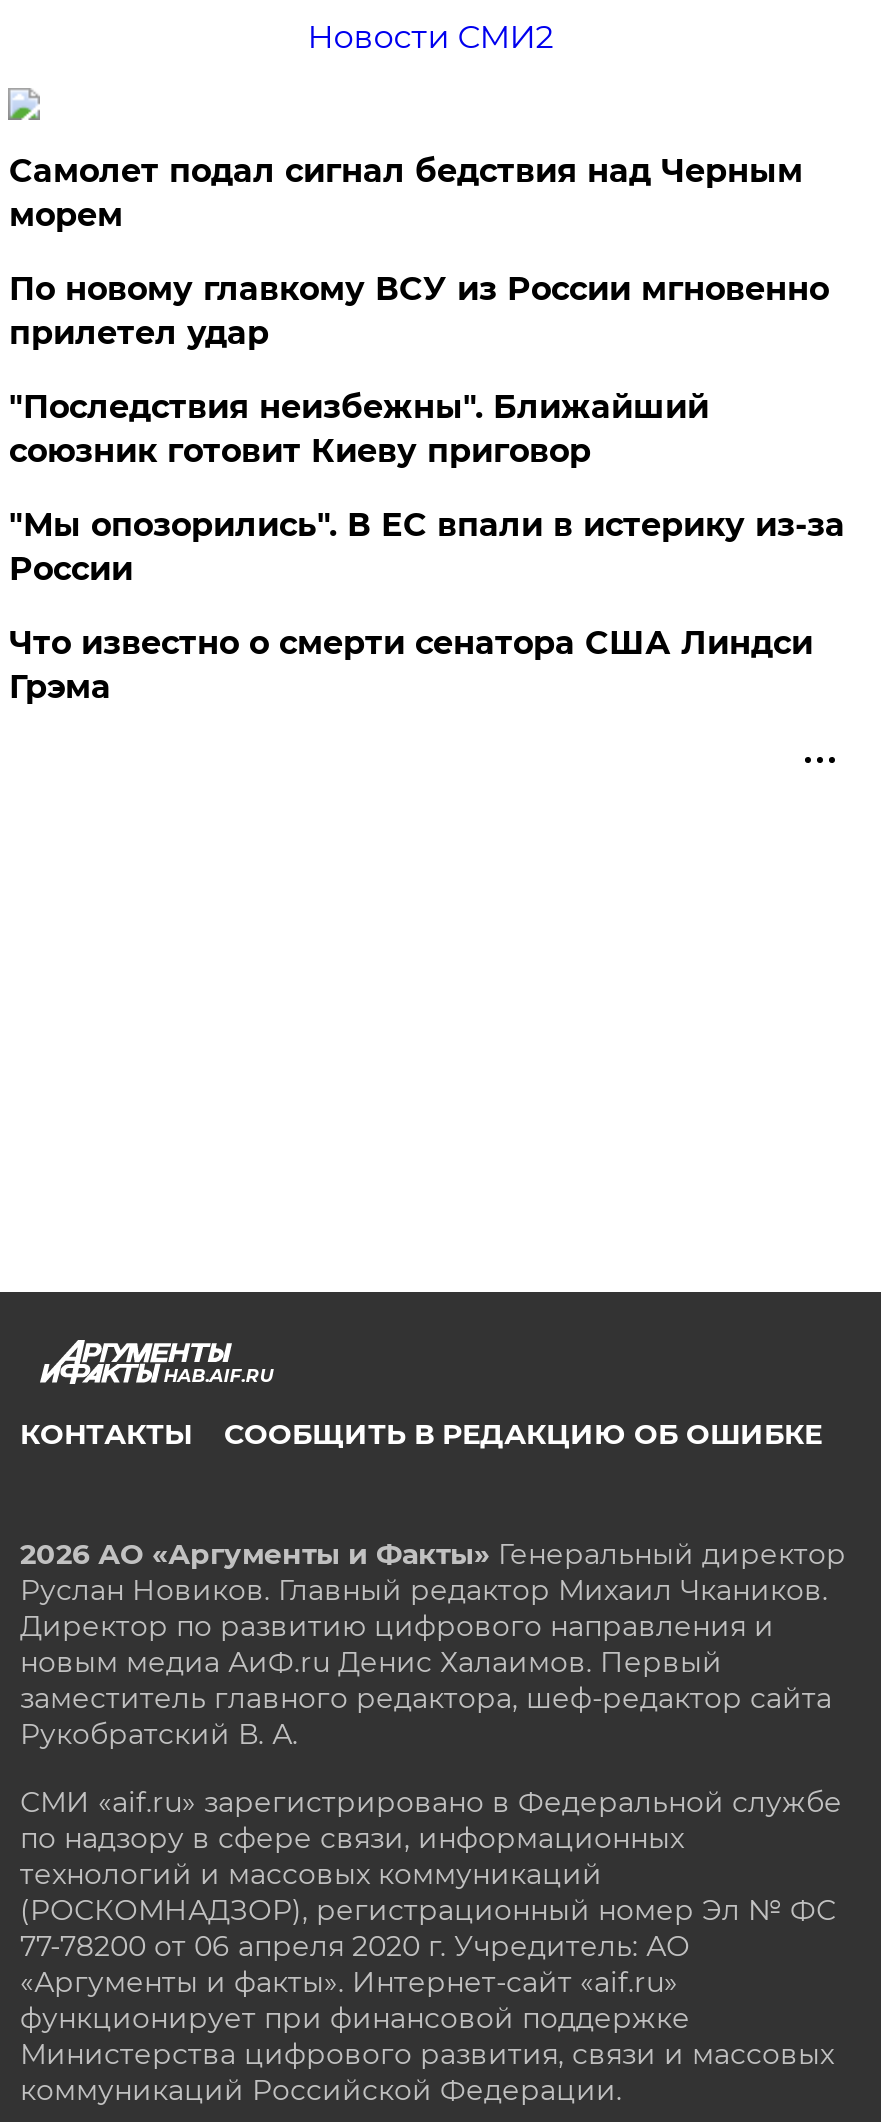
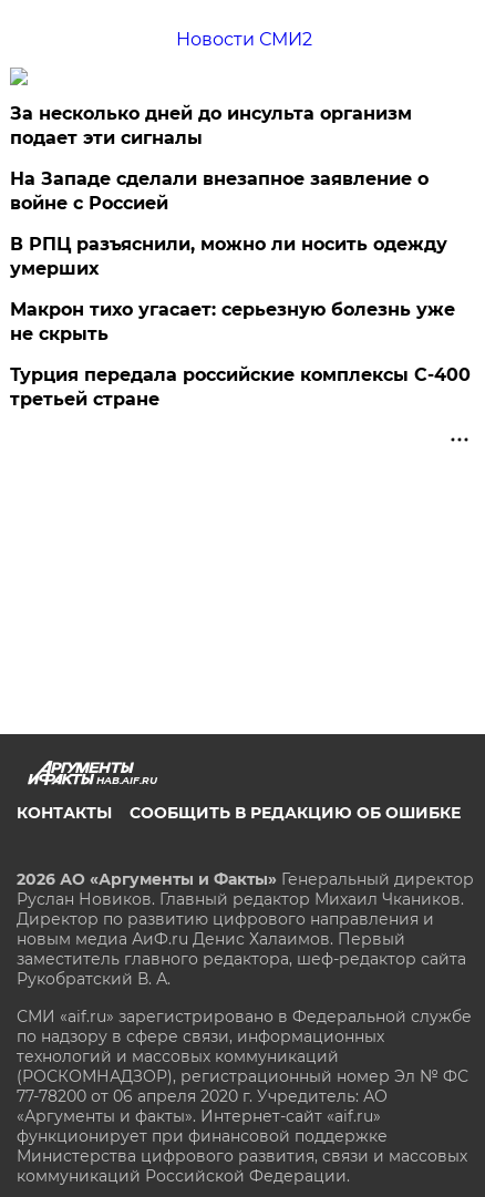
[9,152,803,234] Самолет подал сигнал бедствия над Черным | морем -> [10,103,412,148] За несколько дней до инсульта организм | подает эти сигналы
[9,270,829,352] По новому главкому ВСУ из России мгновенно | прилетел удар -> [10,168,429,214] На Западе сделали внезапное заявление о | войне с Россией
[9,388,709,470] "Последствия неизбежны". Ближайший | союзник готовит Киеву приговор -> [10,234,448,279] В РПЦ разъяснили, можно ли носить одежду | умерших
[9,506,845,588] "Мы опозорились". В ЕС впали в истерику из-за | России -> [10,299,456,344] Макрон тихо угасает: серьезную болезнь уже | не скрыть
[9,624,813,706] Что известно о смерти сенатора США Линдси | Грэма -> [10,364,471,410] Турция передала российские комплексы С-400 | третьей стране

